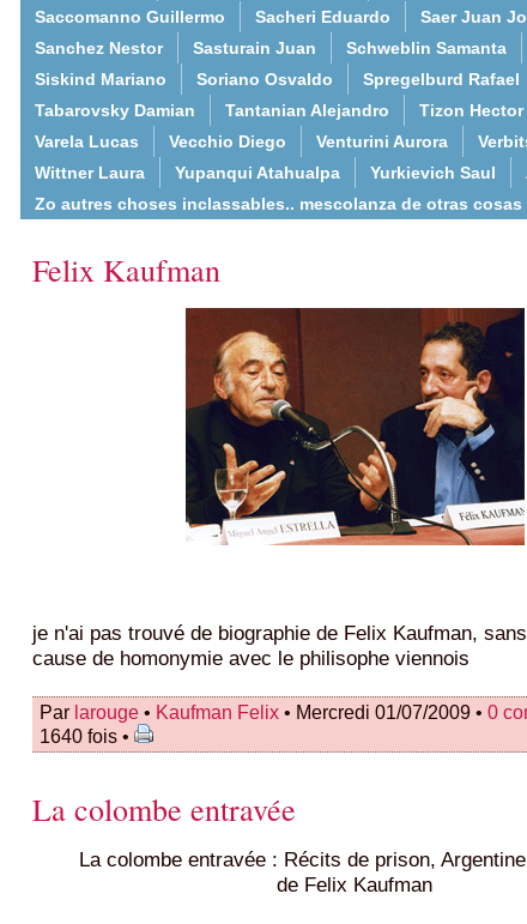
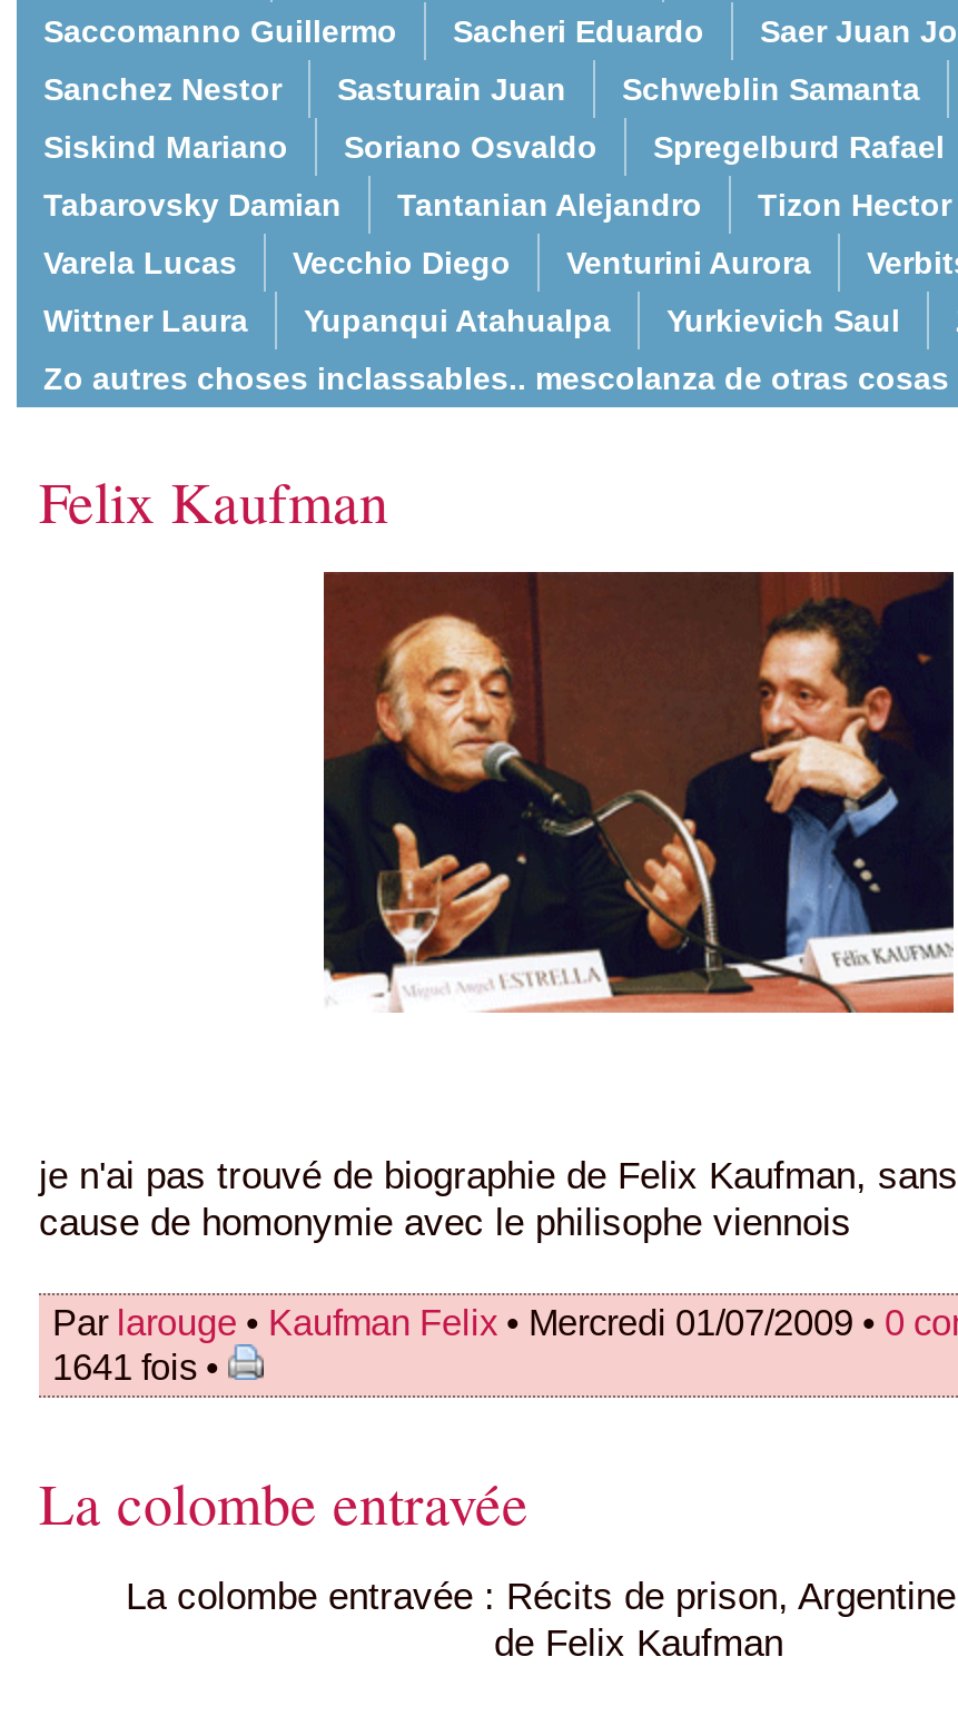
[40,725,134,747] 1640 fois • -> [52,1346,228,1386] 1641 fois •

